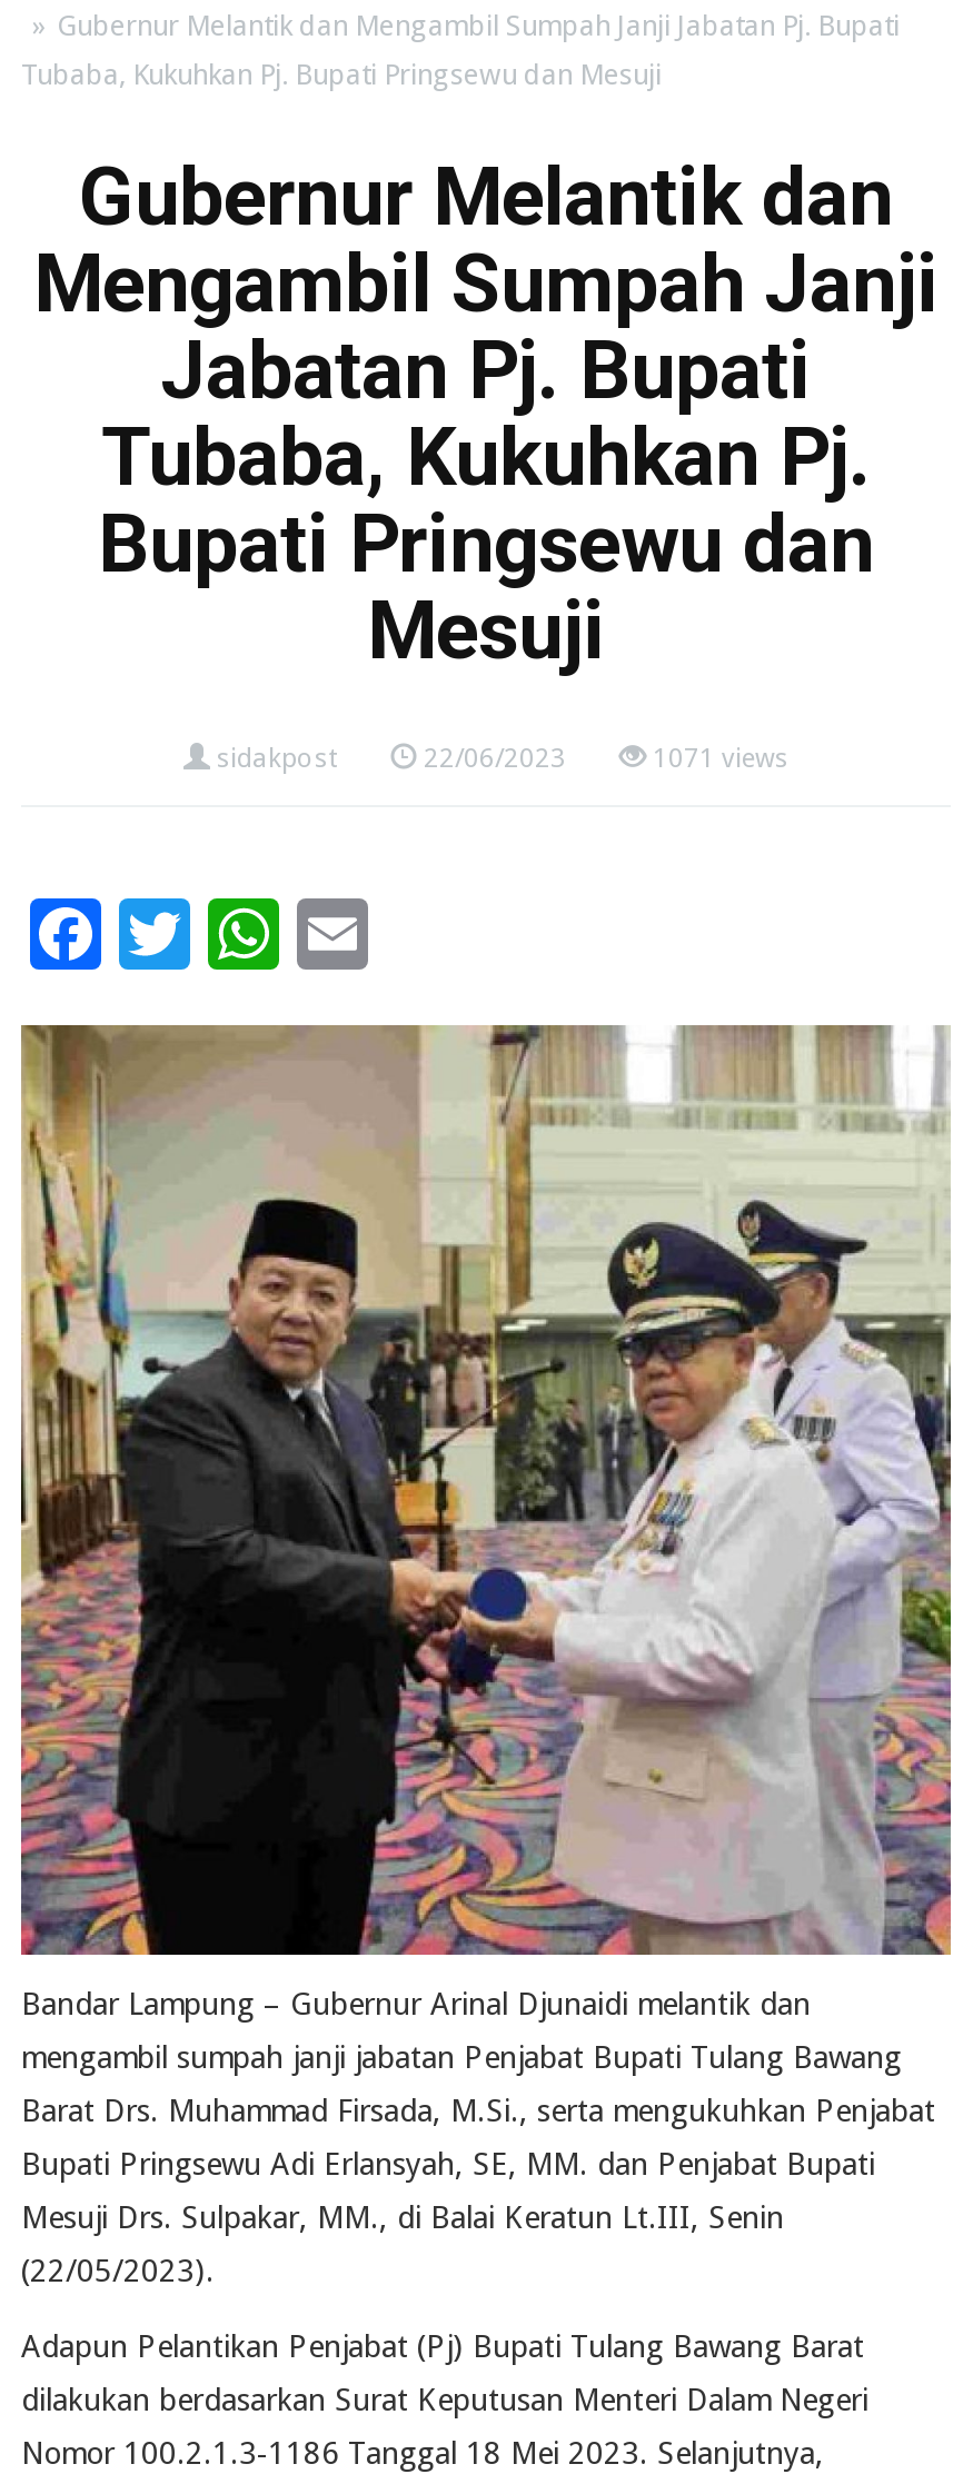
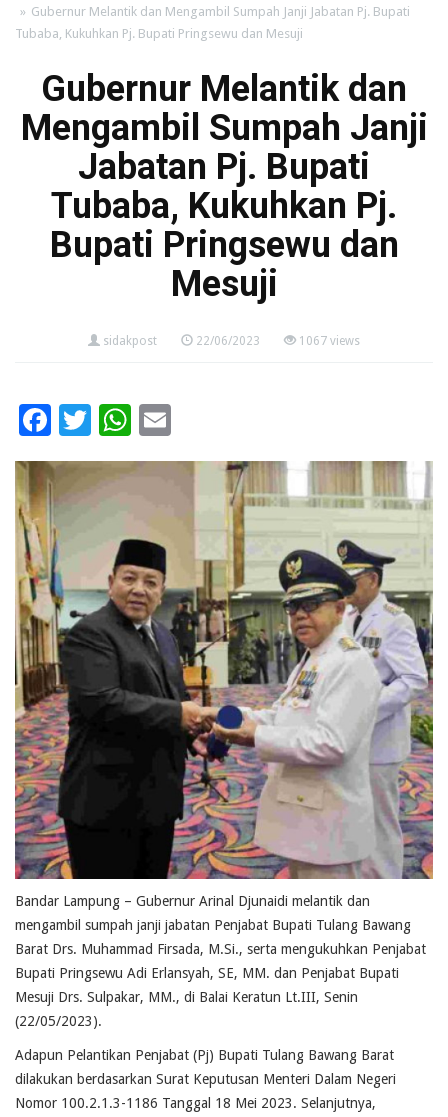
[646,744,788,775] 1071 views -> [296,334,360,348] 1067 views

